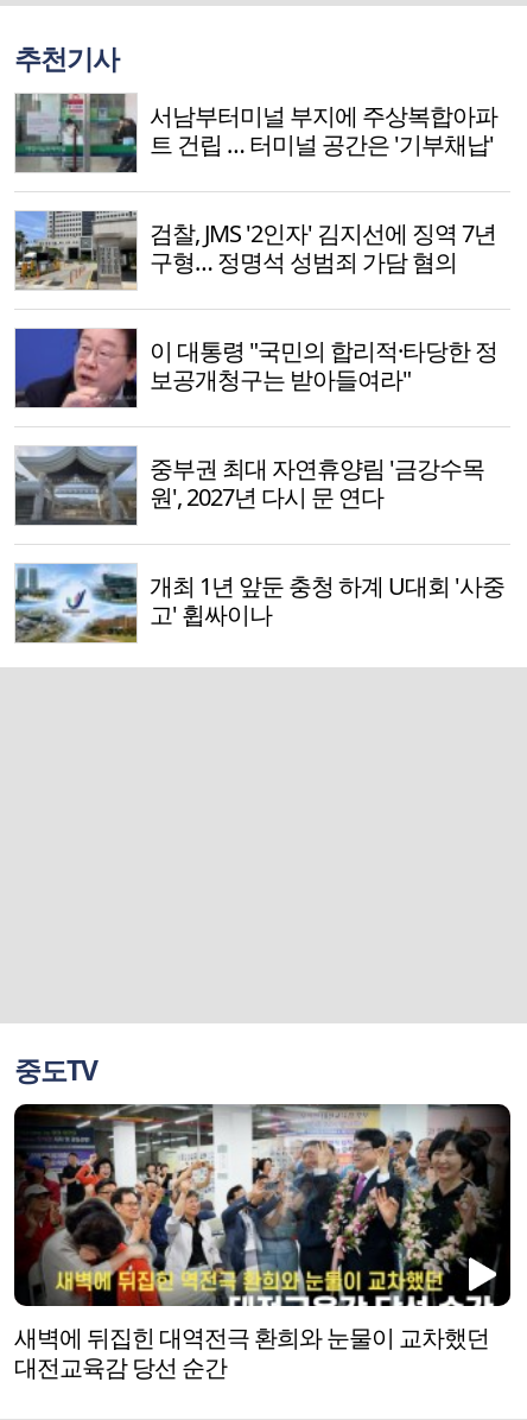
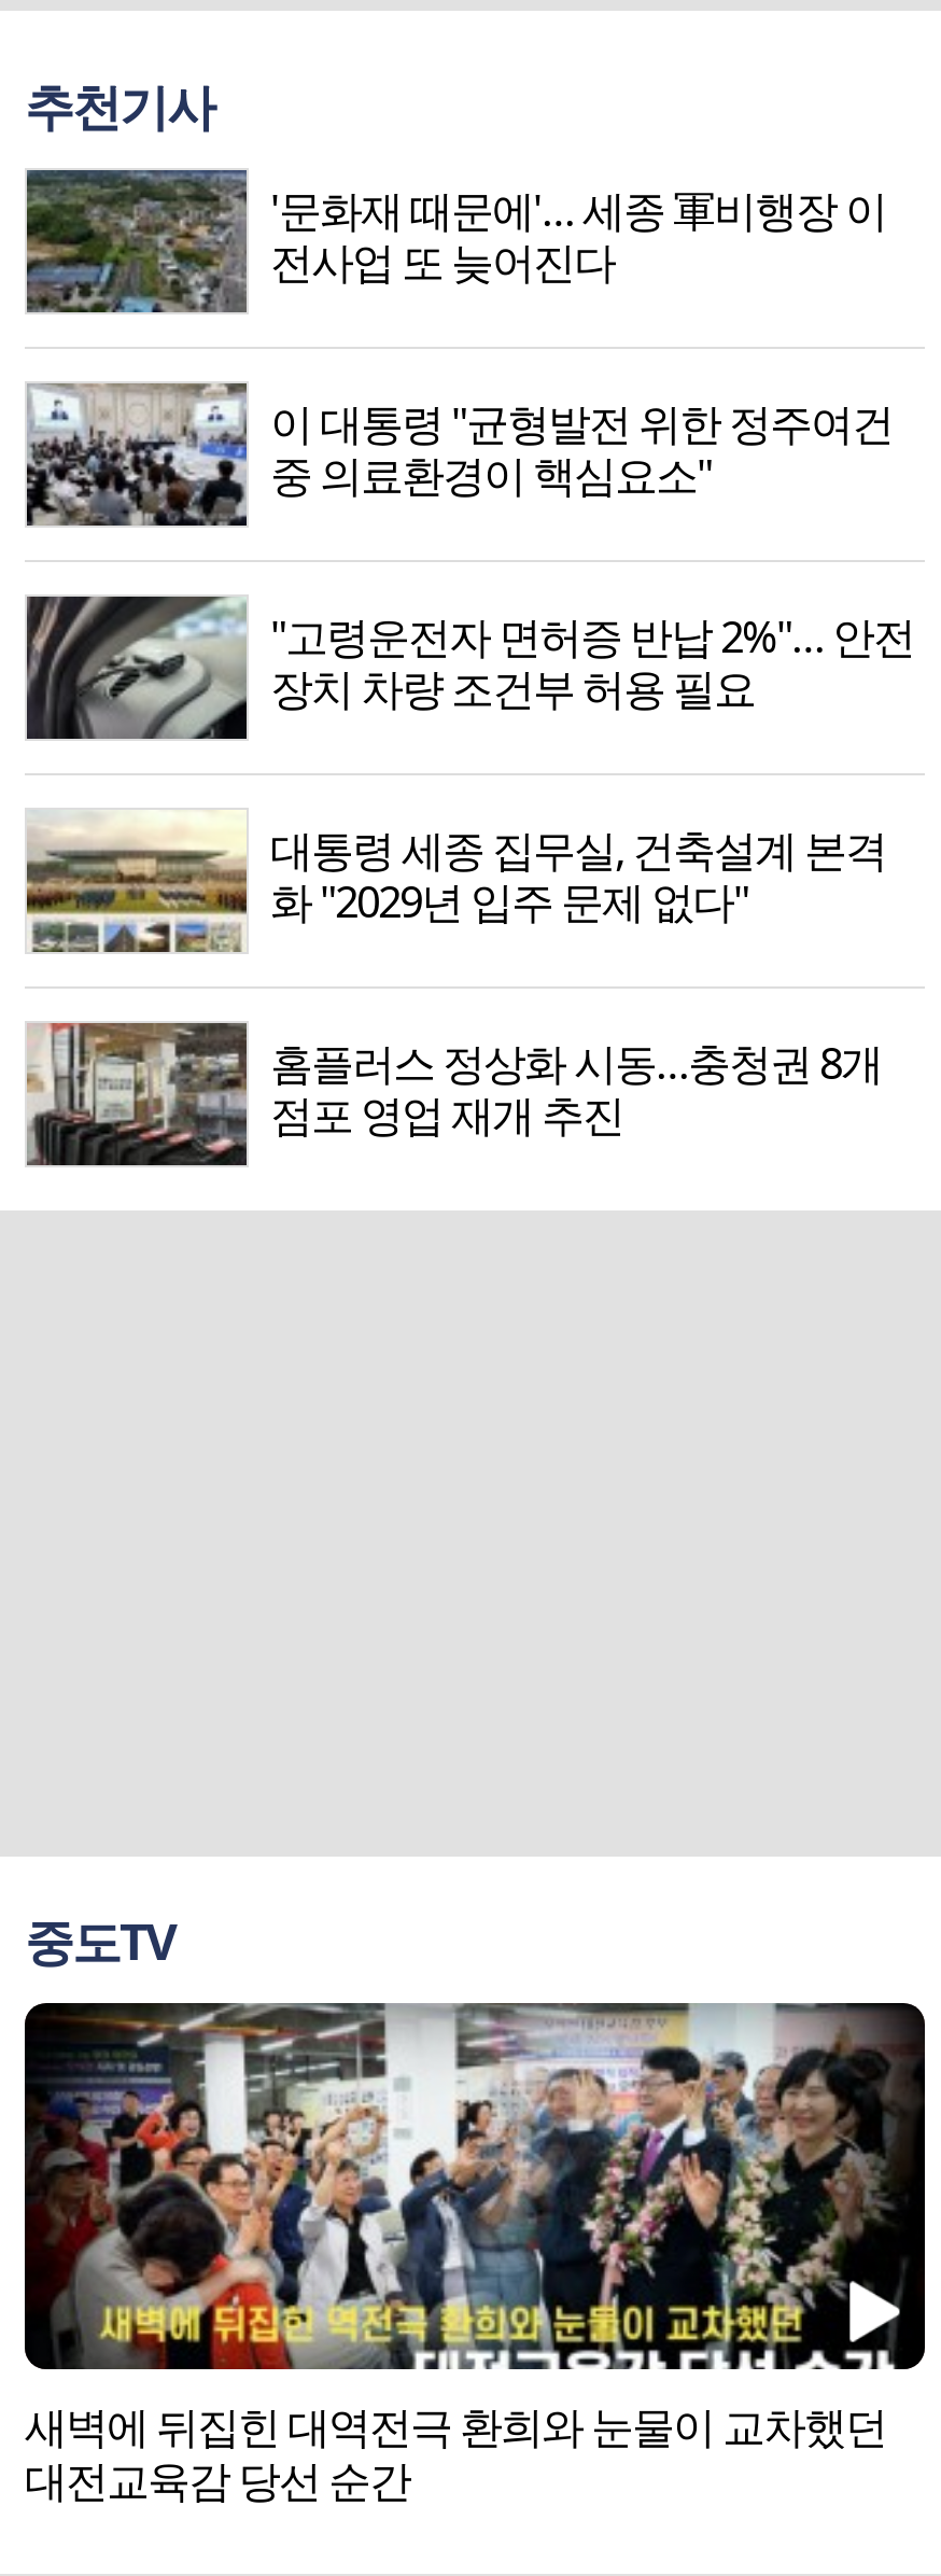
[15,94,497,173] [image] | 서남부터미널 부지에 주상복합아파 | 트 건립 … 터미널 공간은 '기부채납' -> [27,168,886,314] [image] | '문화재 때문에'… 세종 軍비행장 이 | 전사업 또 늦어진다
[15,211,496,291] [image] | 검찰, JMS '2인자' 김지선에 징역 7년 | 구형… 정명석 성범죄 가담 혐의 -> [25,383,893,528] [image] | 이 대통령 "균형발전 위한 정주여건 | 중 의료환경이 핵심요소"
[14,328,497,408] [image] | 이 대통령 "국민의 합리적·타당한 정 | 보공개청구는 받아들여라" -> [25,594,914,741] [image] | "고령운전자 면허증 반납 2%"… 안전 | 장치 차량 조건부 허용 필요
[14,445,484,525] [image] | 중부권 최대 자연휴양림 '금강수목 | 원', 2027년 다시 문 연다 -> [25,810,886,952] [image] | 대통령 세종 집무실, 건축설계 본격 | 화 "2029년 입주 문제 없다"
[15,563,504,644] [image] | 개최 1년 앞둔 충청 하계 U대회 '사중 | 고' 휩싸이나 -> [25,1021,882,1167] [image] | 홈플러스 정상화 시동…충청권 8개 | 점포 영업 재개 추진

